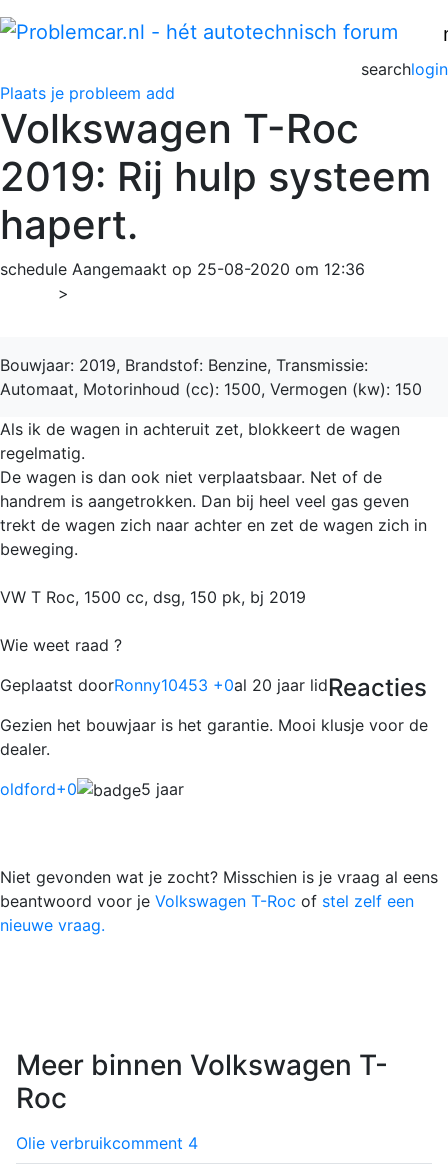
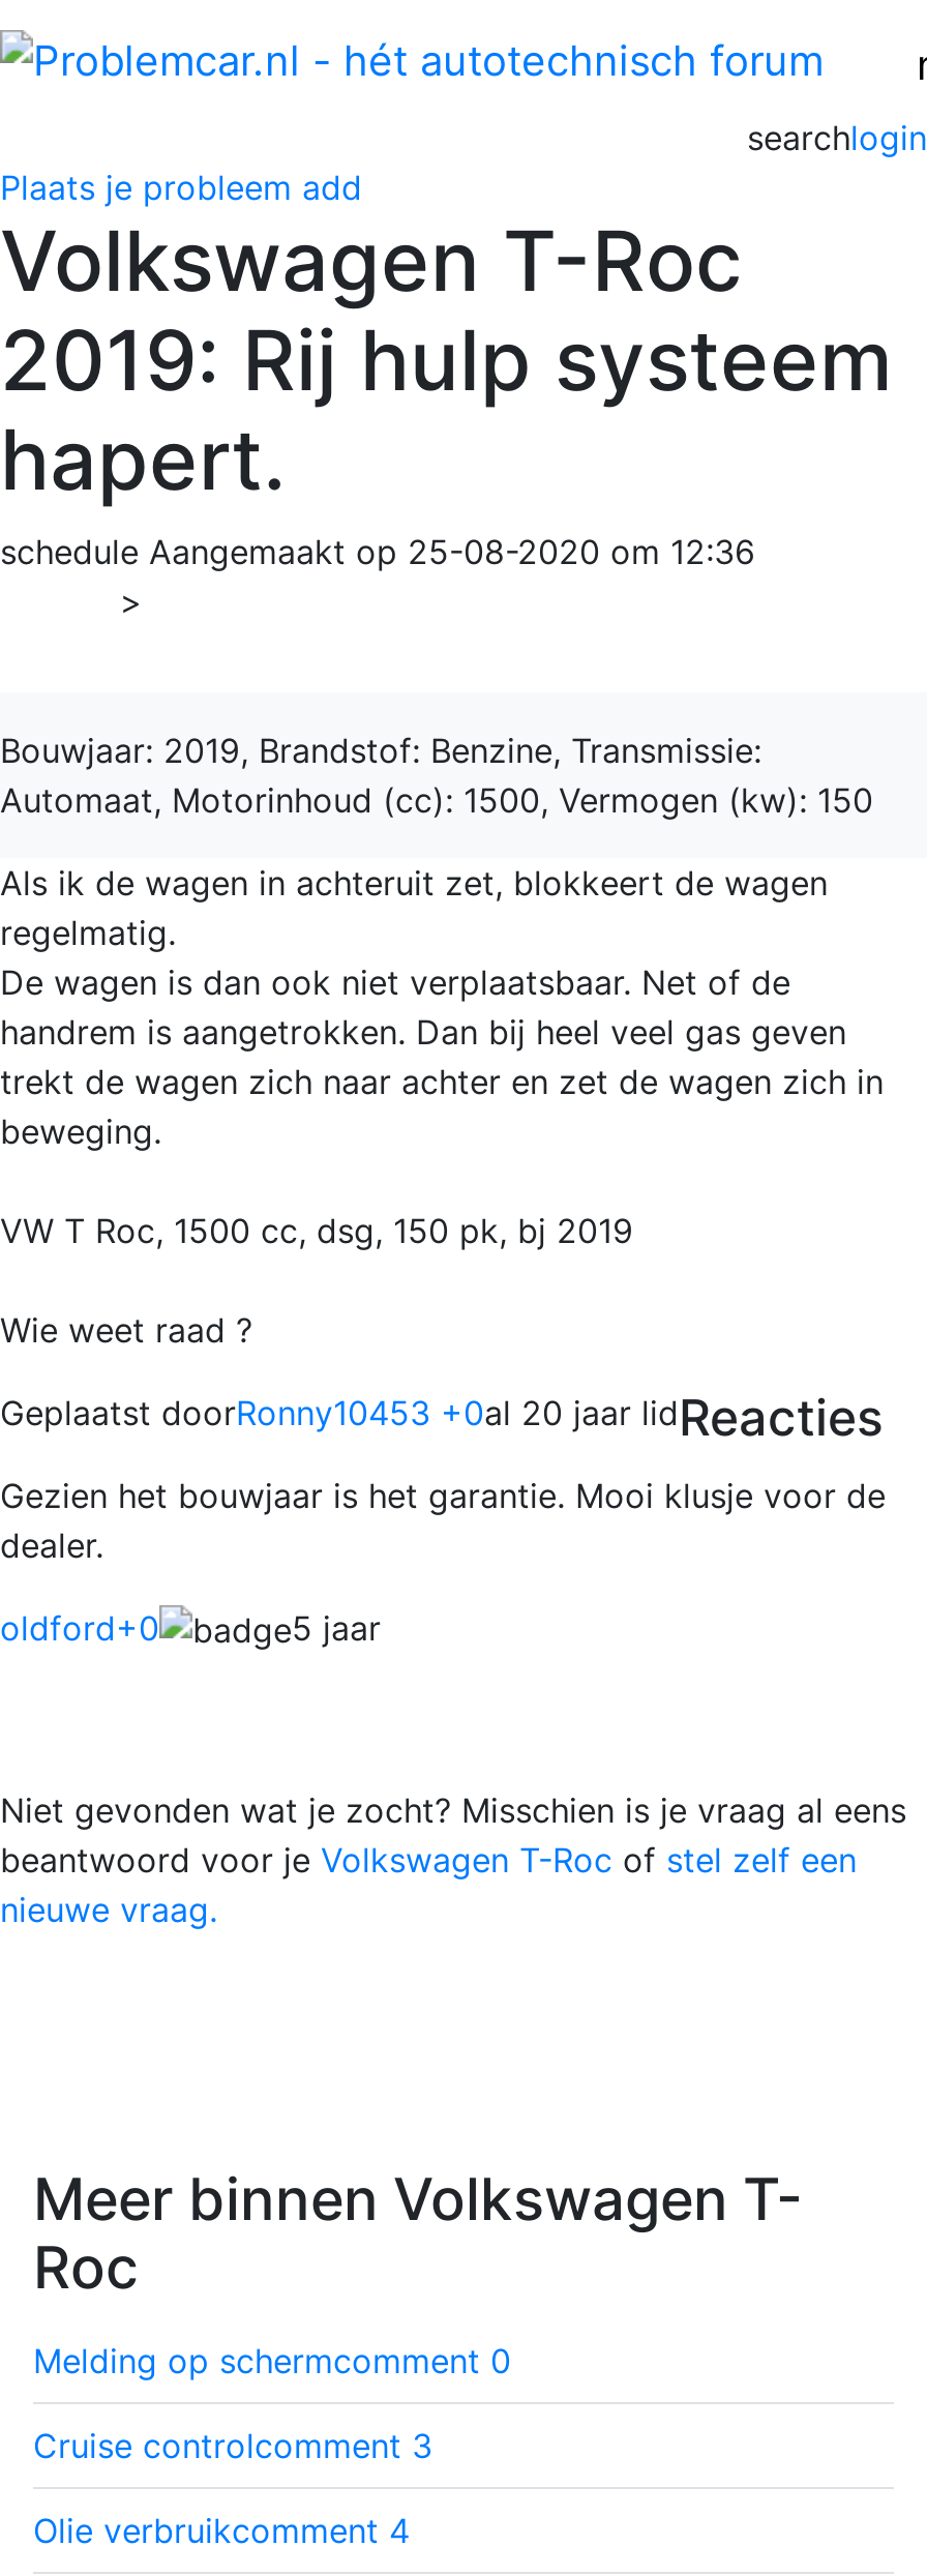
none -> [33,2339,511,2465] Melding op schermcomment 0 | Cruise controlcomment 3

